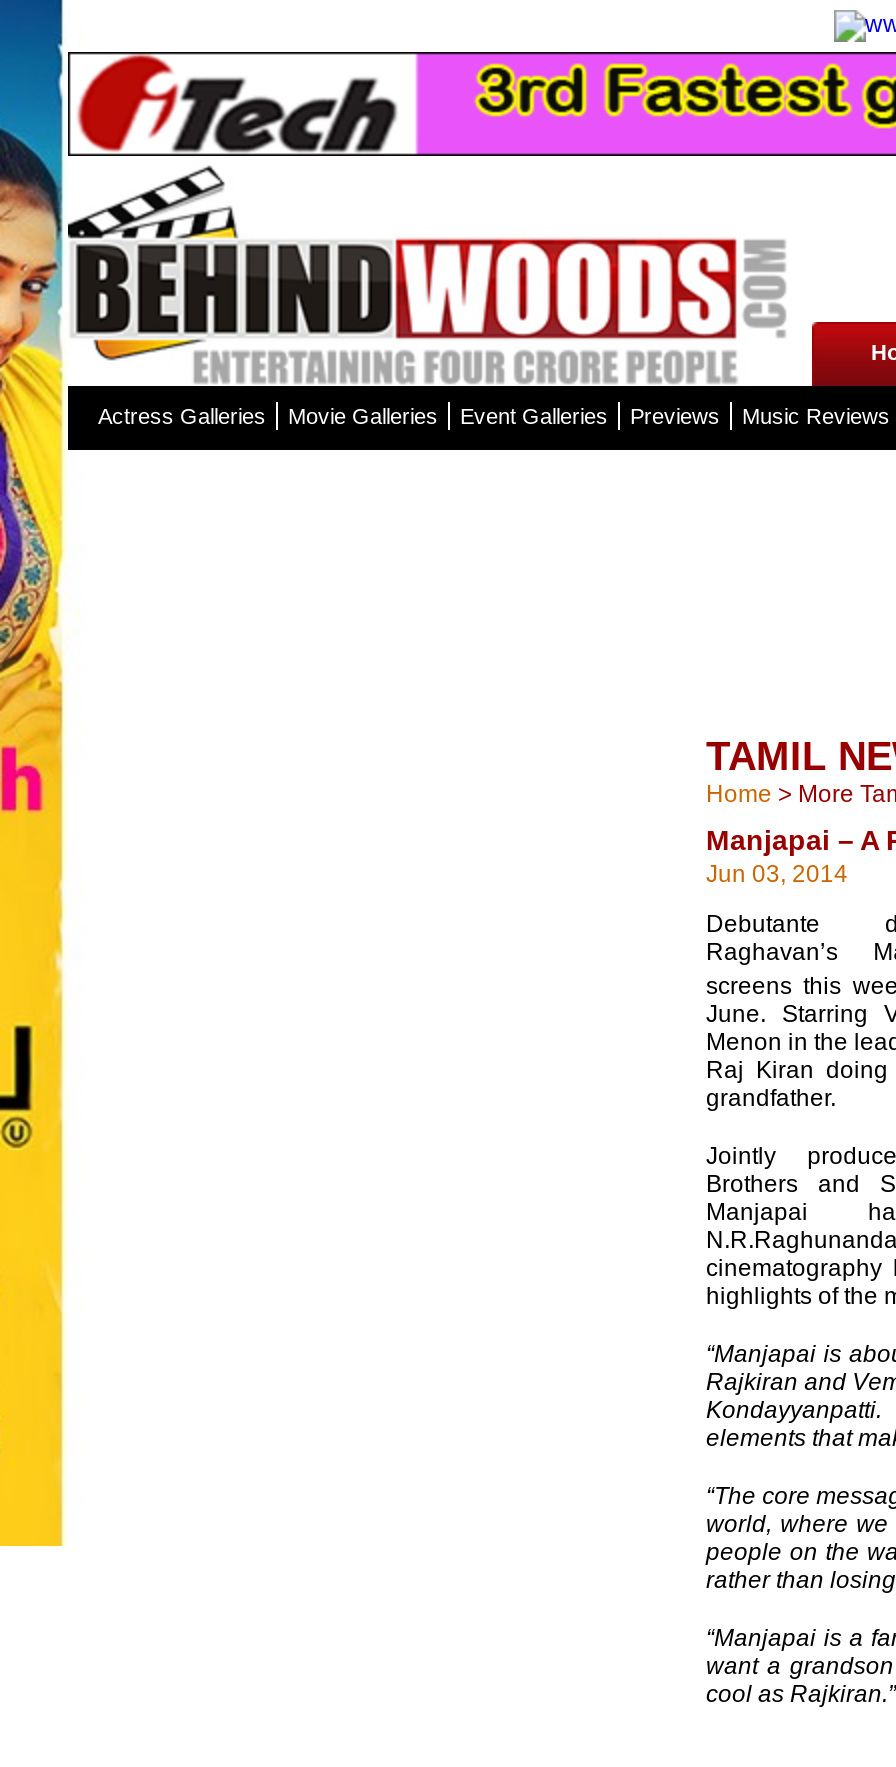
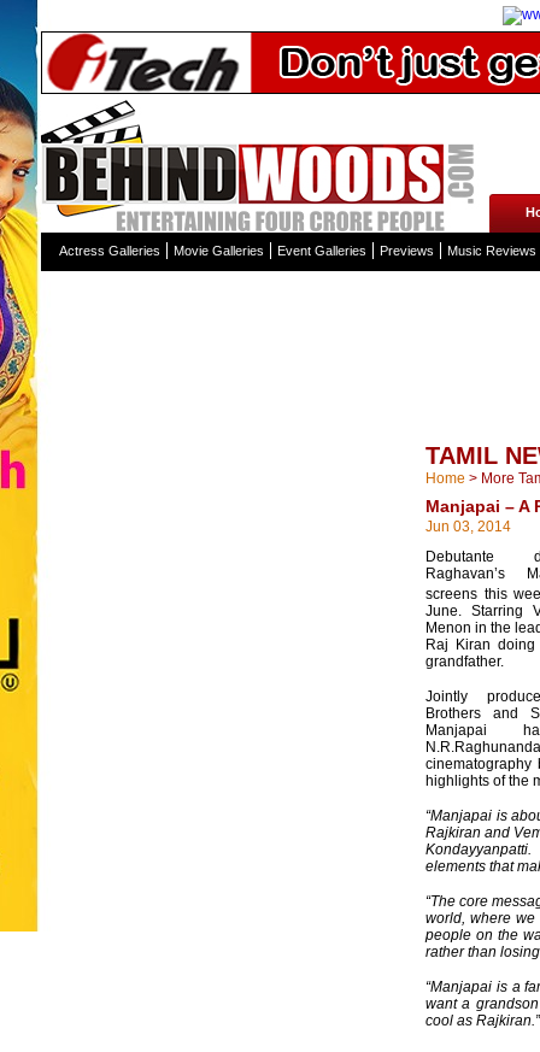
[414,52,890,156] [image] -> [250,31,536,94] [image]

